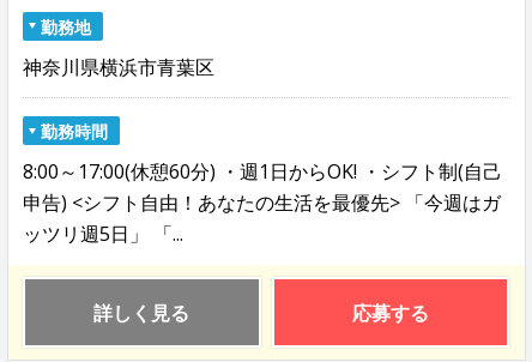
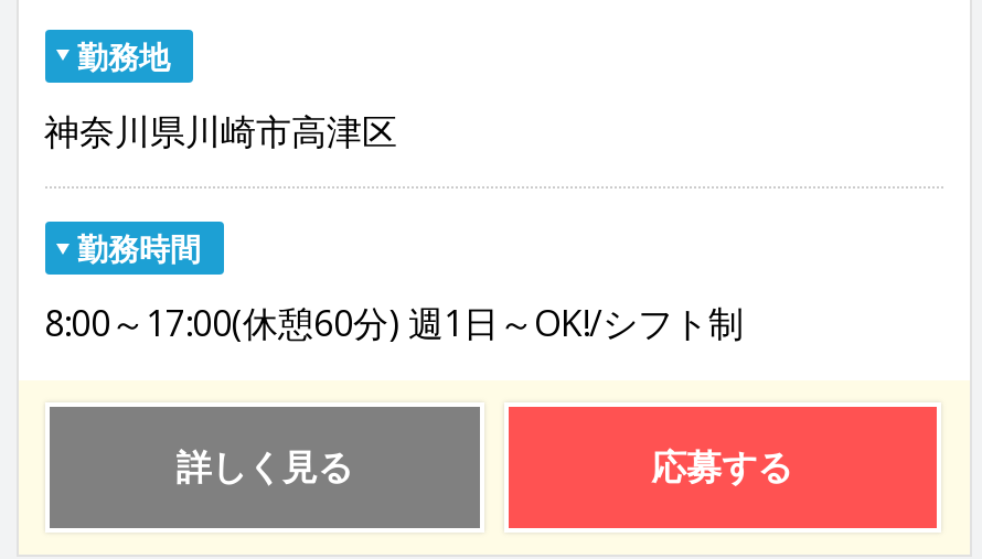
[22,54,214,80] 神奈川県横浜市青葉区 -> [44,107,397,155] 神奈川県川崎市高津区
[22,159,501,248] 8:00～17:00(休憩60分) ・週1日からOK! ・シフト制(自己 | 申告) <シフト自由！あなたの生活を最優先> 「今週はガ | ッツリ週5日」 「... -> [44,300,744,348] 8:00～17:00(休憩60分) 週1日～OK!/シフト制

